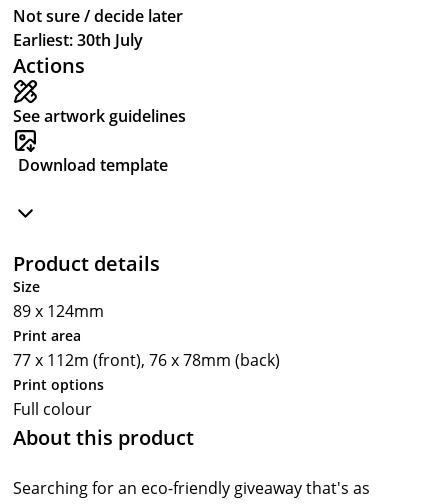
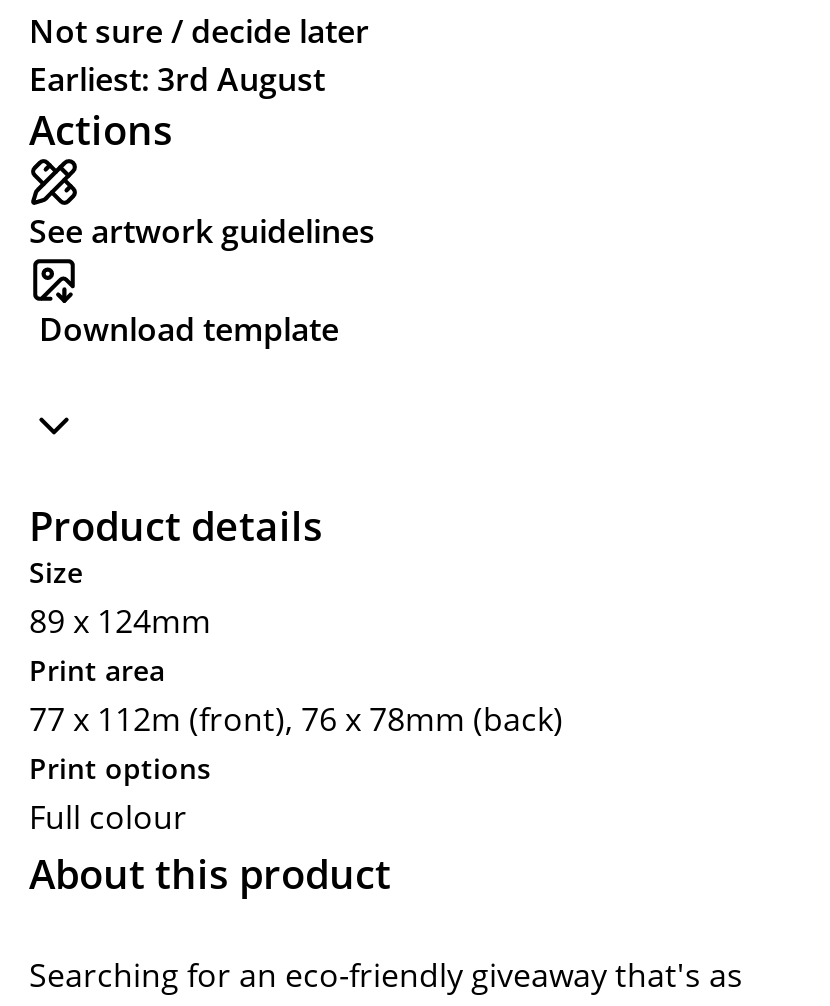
[13,29,143,51] Earliest: 30th July -> [29,57,325,101] Earliest: 3rd August

